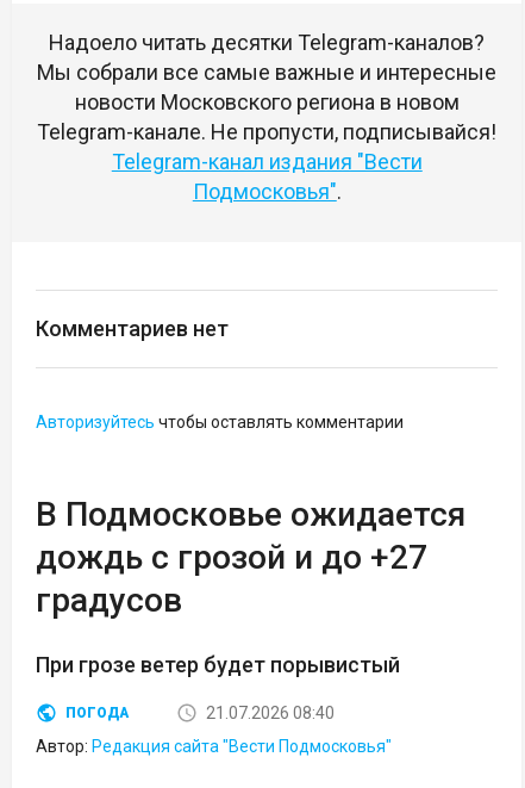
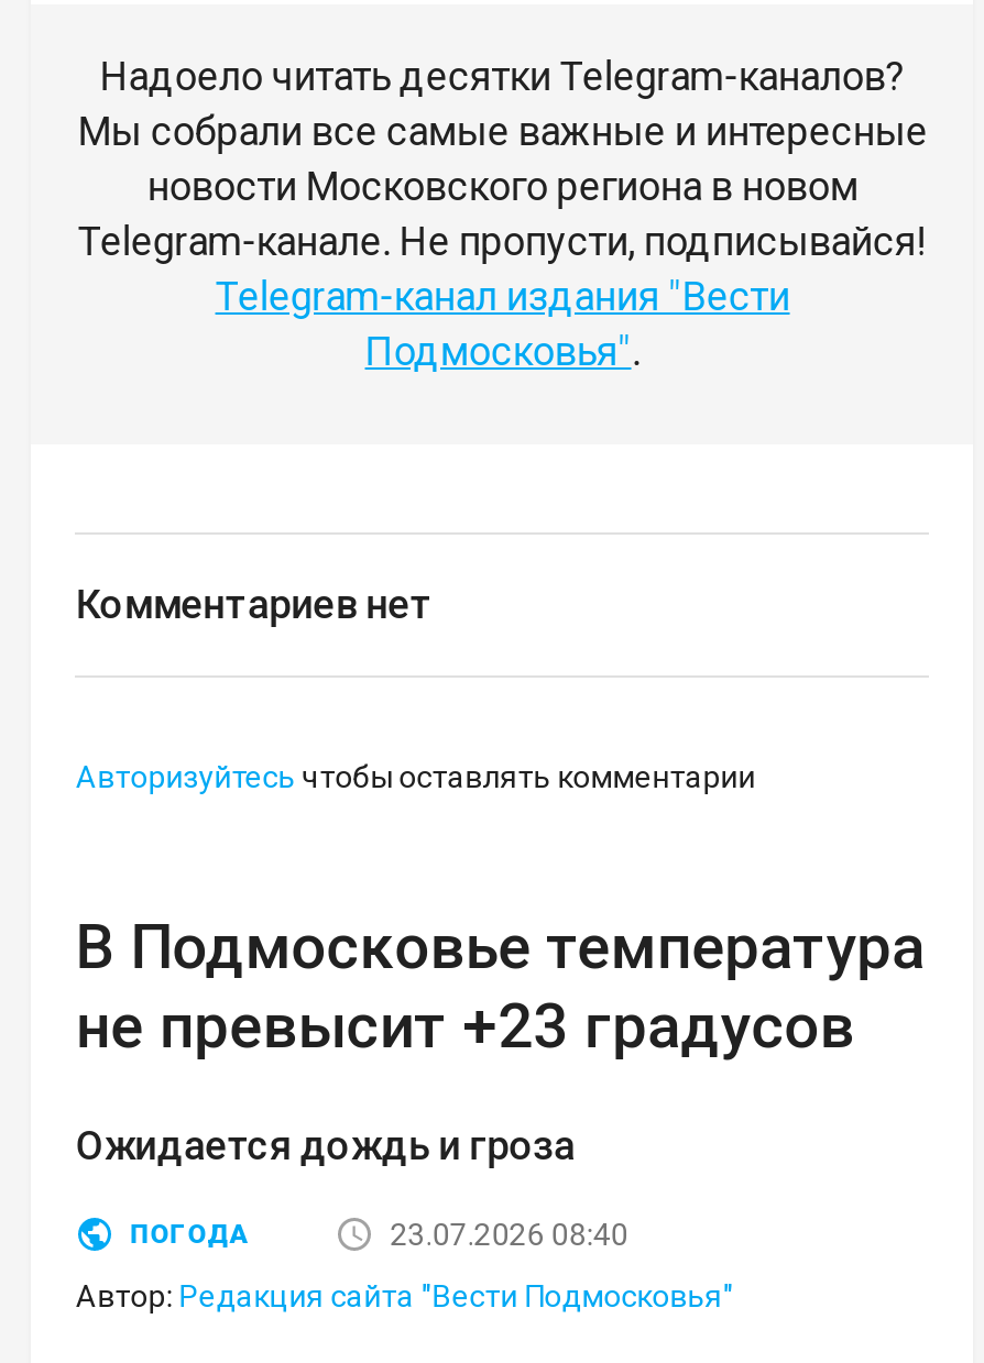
[36,495,466,620] В Подмосковье ожидается | дождь с грозой и до +27 | градусов -> [76,910,925,1061] В Подмосковье температура | не превысит +23 градусов
[36,652,400,677] При грозе ветер будет порывистый -> [76,1121,575,1167] Ожидается дождь и гроза
[206,703,335,722] 21.07.2026 08:40 -> [390,1215,628,1251] 23.07.2026 08:40

